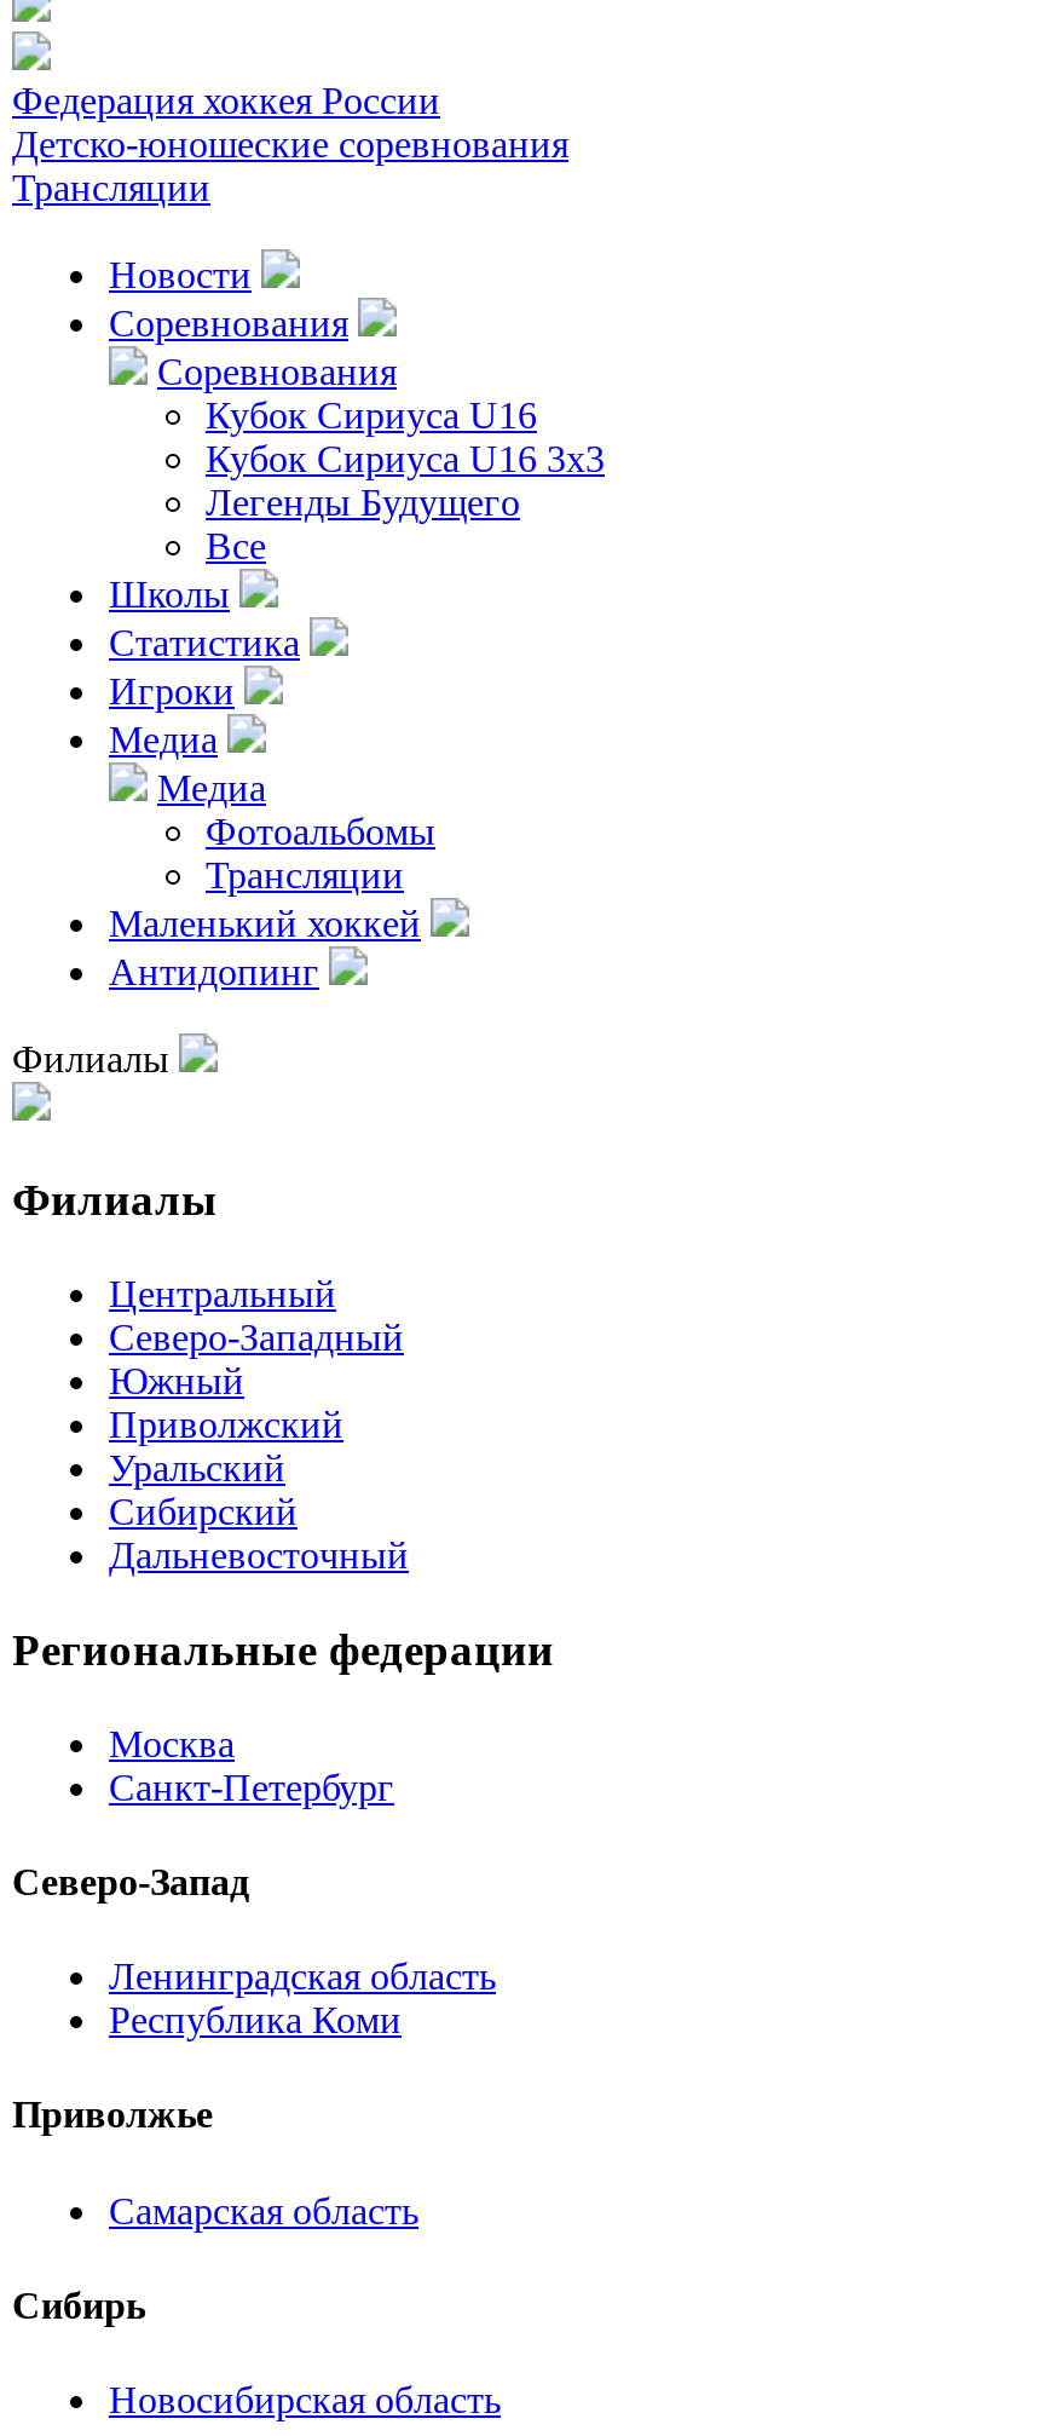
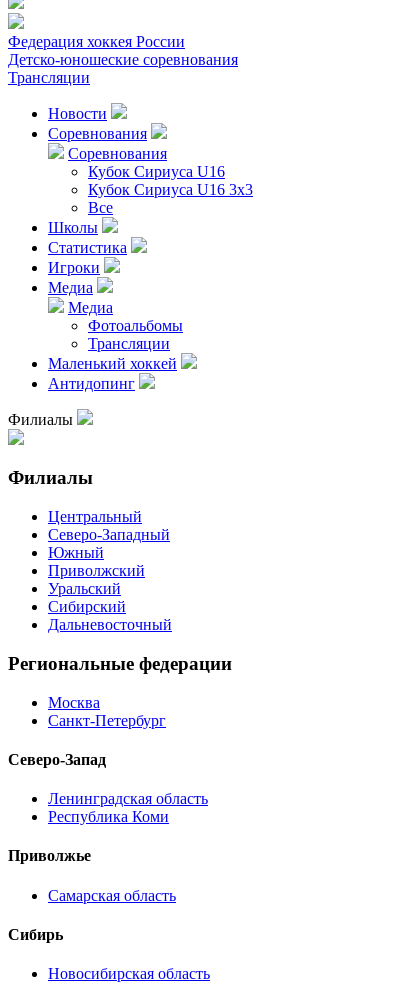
[206,481,520,522] Легенды Будущего -> none

